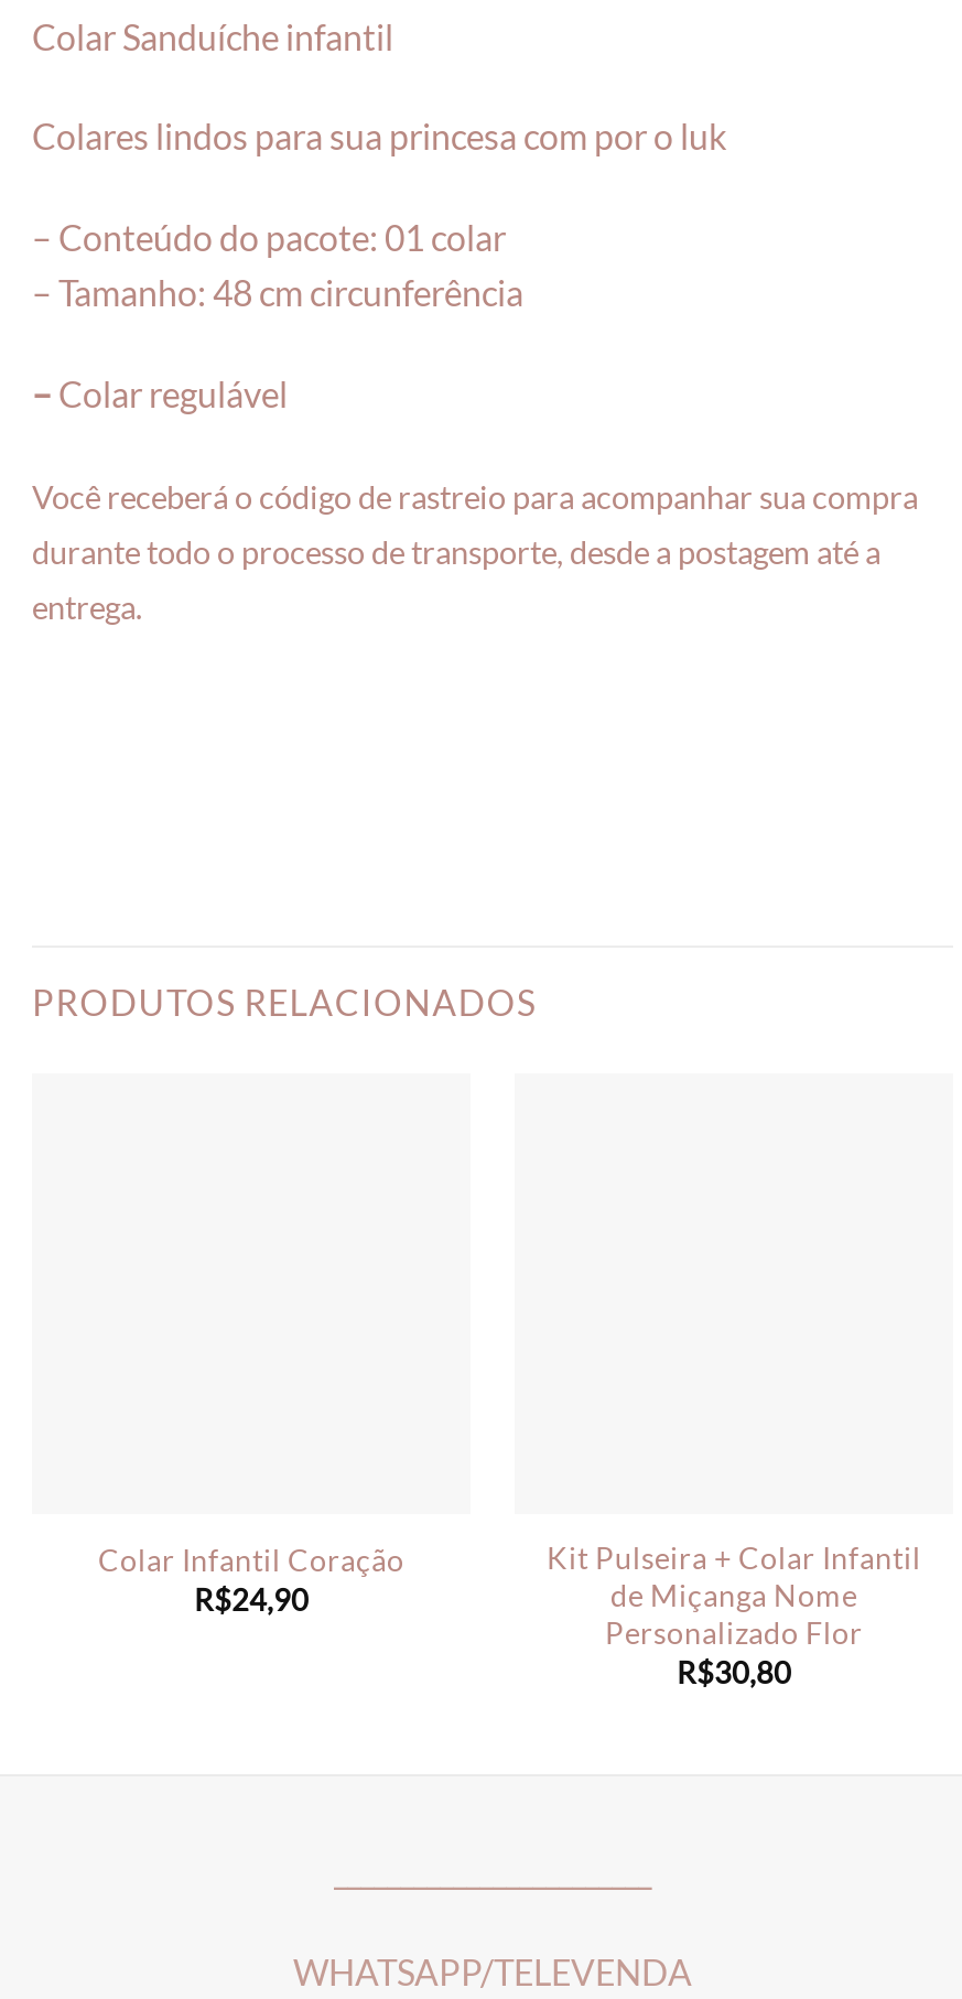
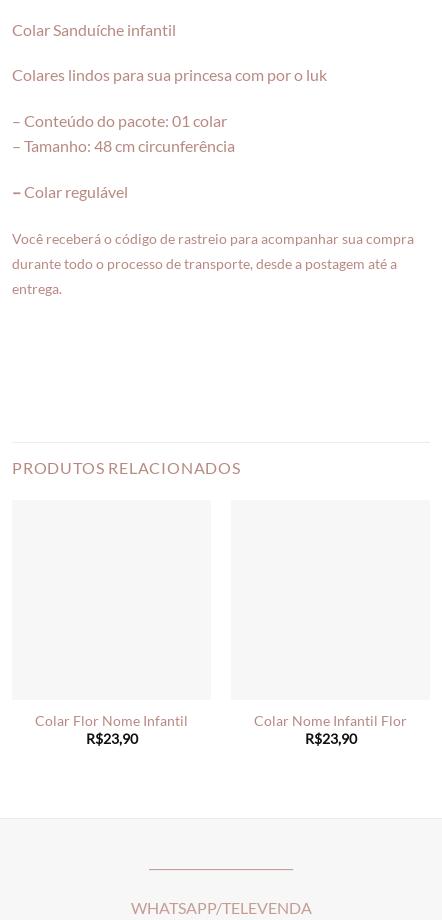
[98,1542,404,1617] Colar Infantil Coração | R$24,90 -> [35,712,188,747] Colar Flor Nome Infantil | R$23,90
[547,1540,921,1691] Kit Pulseira + Colar Infantil | de Miçanga Nome | Personalizado Flor | R$30,80 -> [254,712,407,747] Colar Nome Infantil Flor | R$23,90

